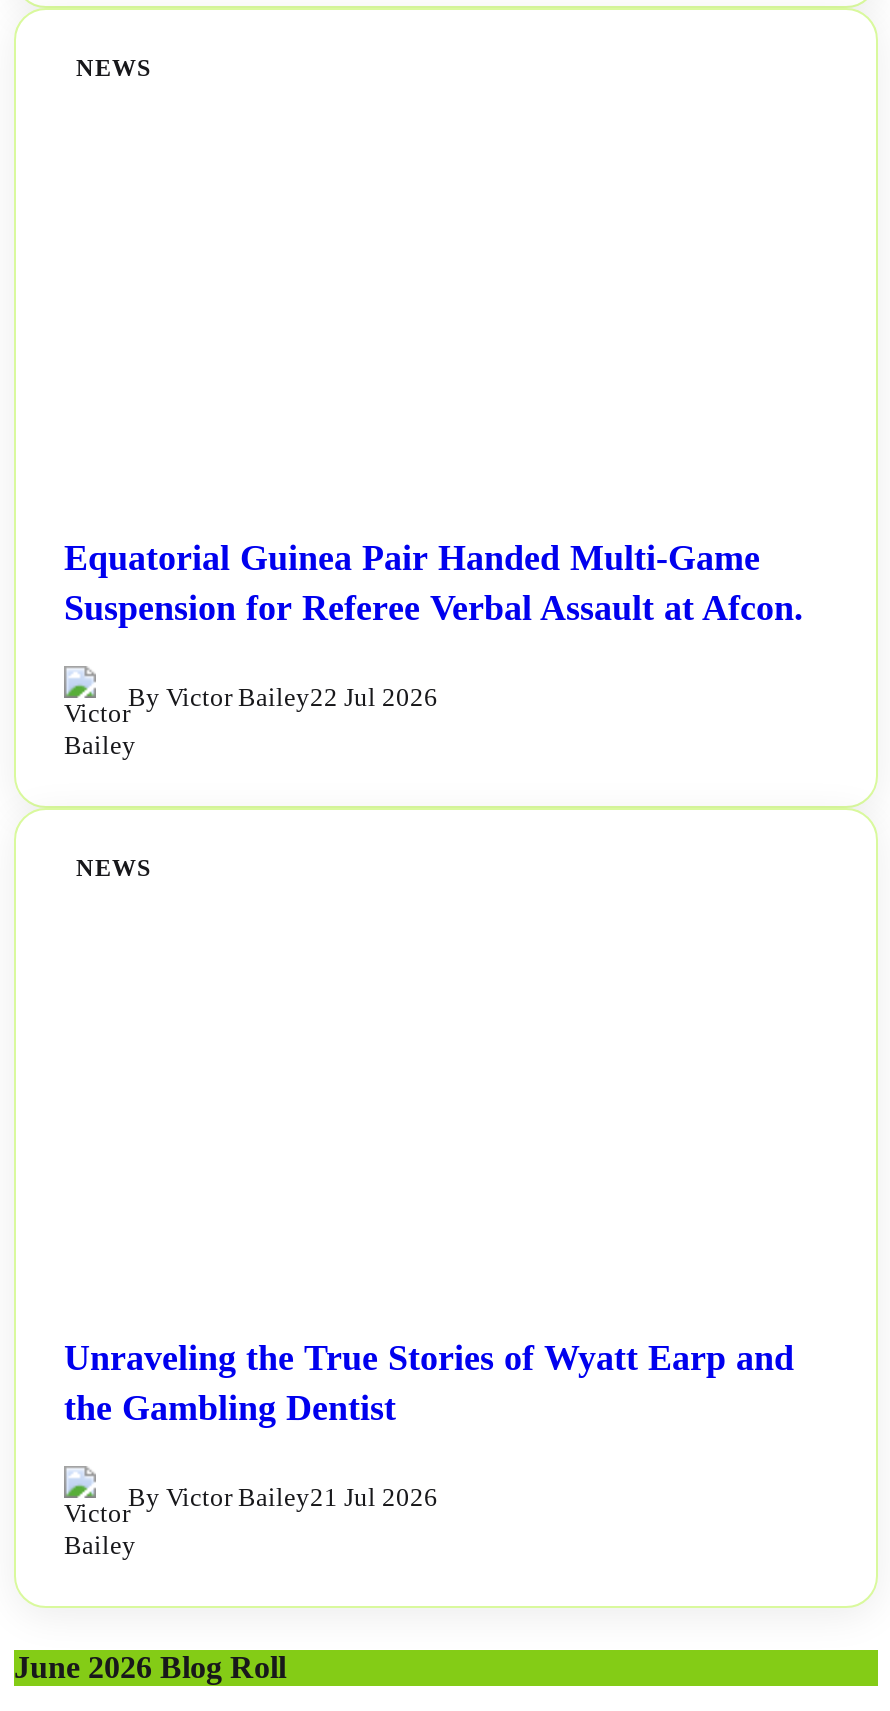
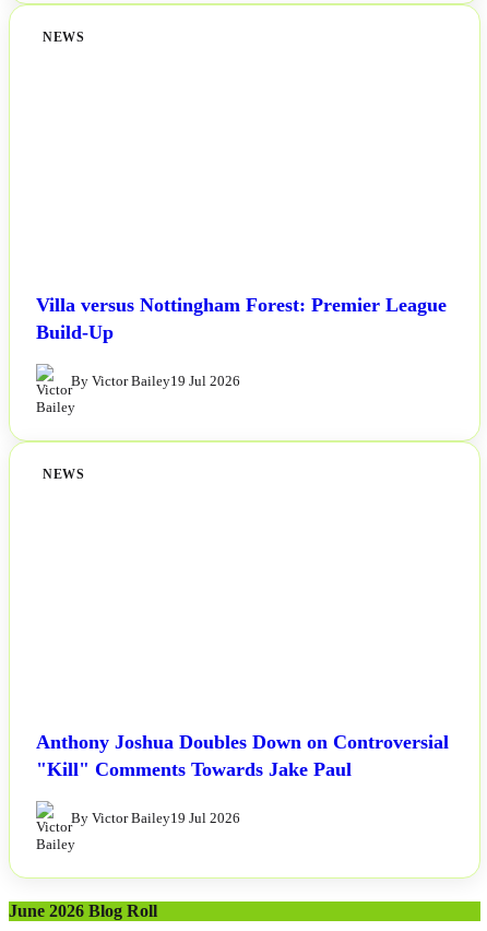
[64,538,804,628] Equatorial Guinea Pair Handed Multi-Game | Suspension for Referee Verbal Assault at Afcon. -> [36,294,447,343] Villa versus Nottingham Forest: Premier League | Build-Up
[128,682,438,712] By Victor Bailey22 Jul 2026 -> [71,373,240,389] By Victor Bailey19 Jul 2026
[64,1338,794,1428] Unraveling the True Stories of Wyatt Earp and | the Gambling Dentist -> [36,731,449,780] Anthony Joshua Doubles Down on Controversial | "Kill" Comments Towards Jake Paul
[128,1482,438,1512] By Victor Bailey21 Jul 2026 -> [71,810,240,826] By Victor Bailey19 Jul 2026

